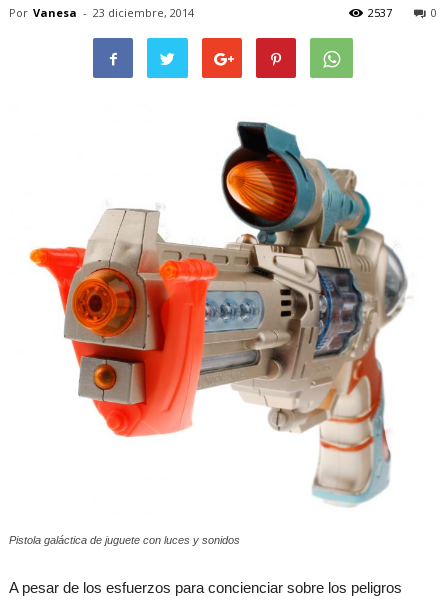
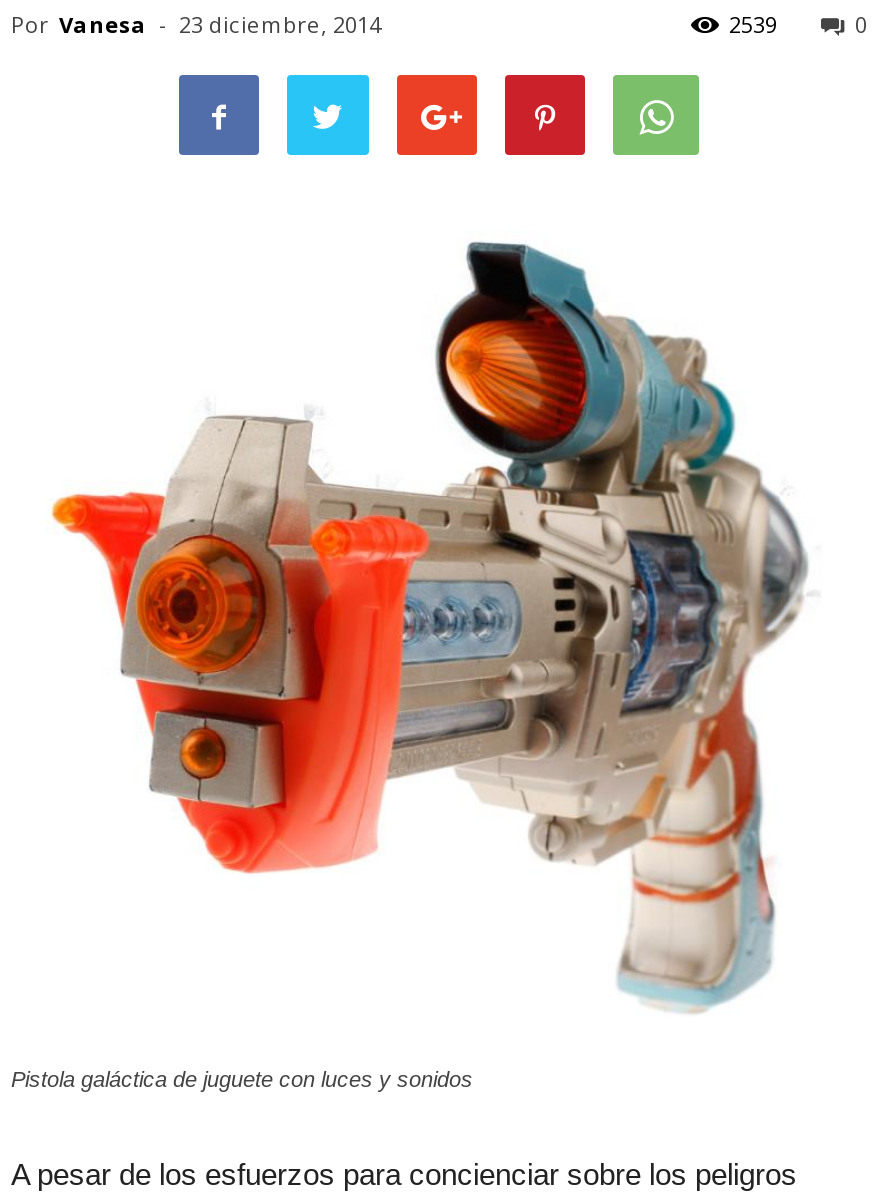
[368,5,392,20] 2537 -> [729,9,777,39] 2539

